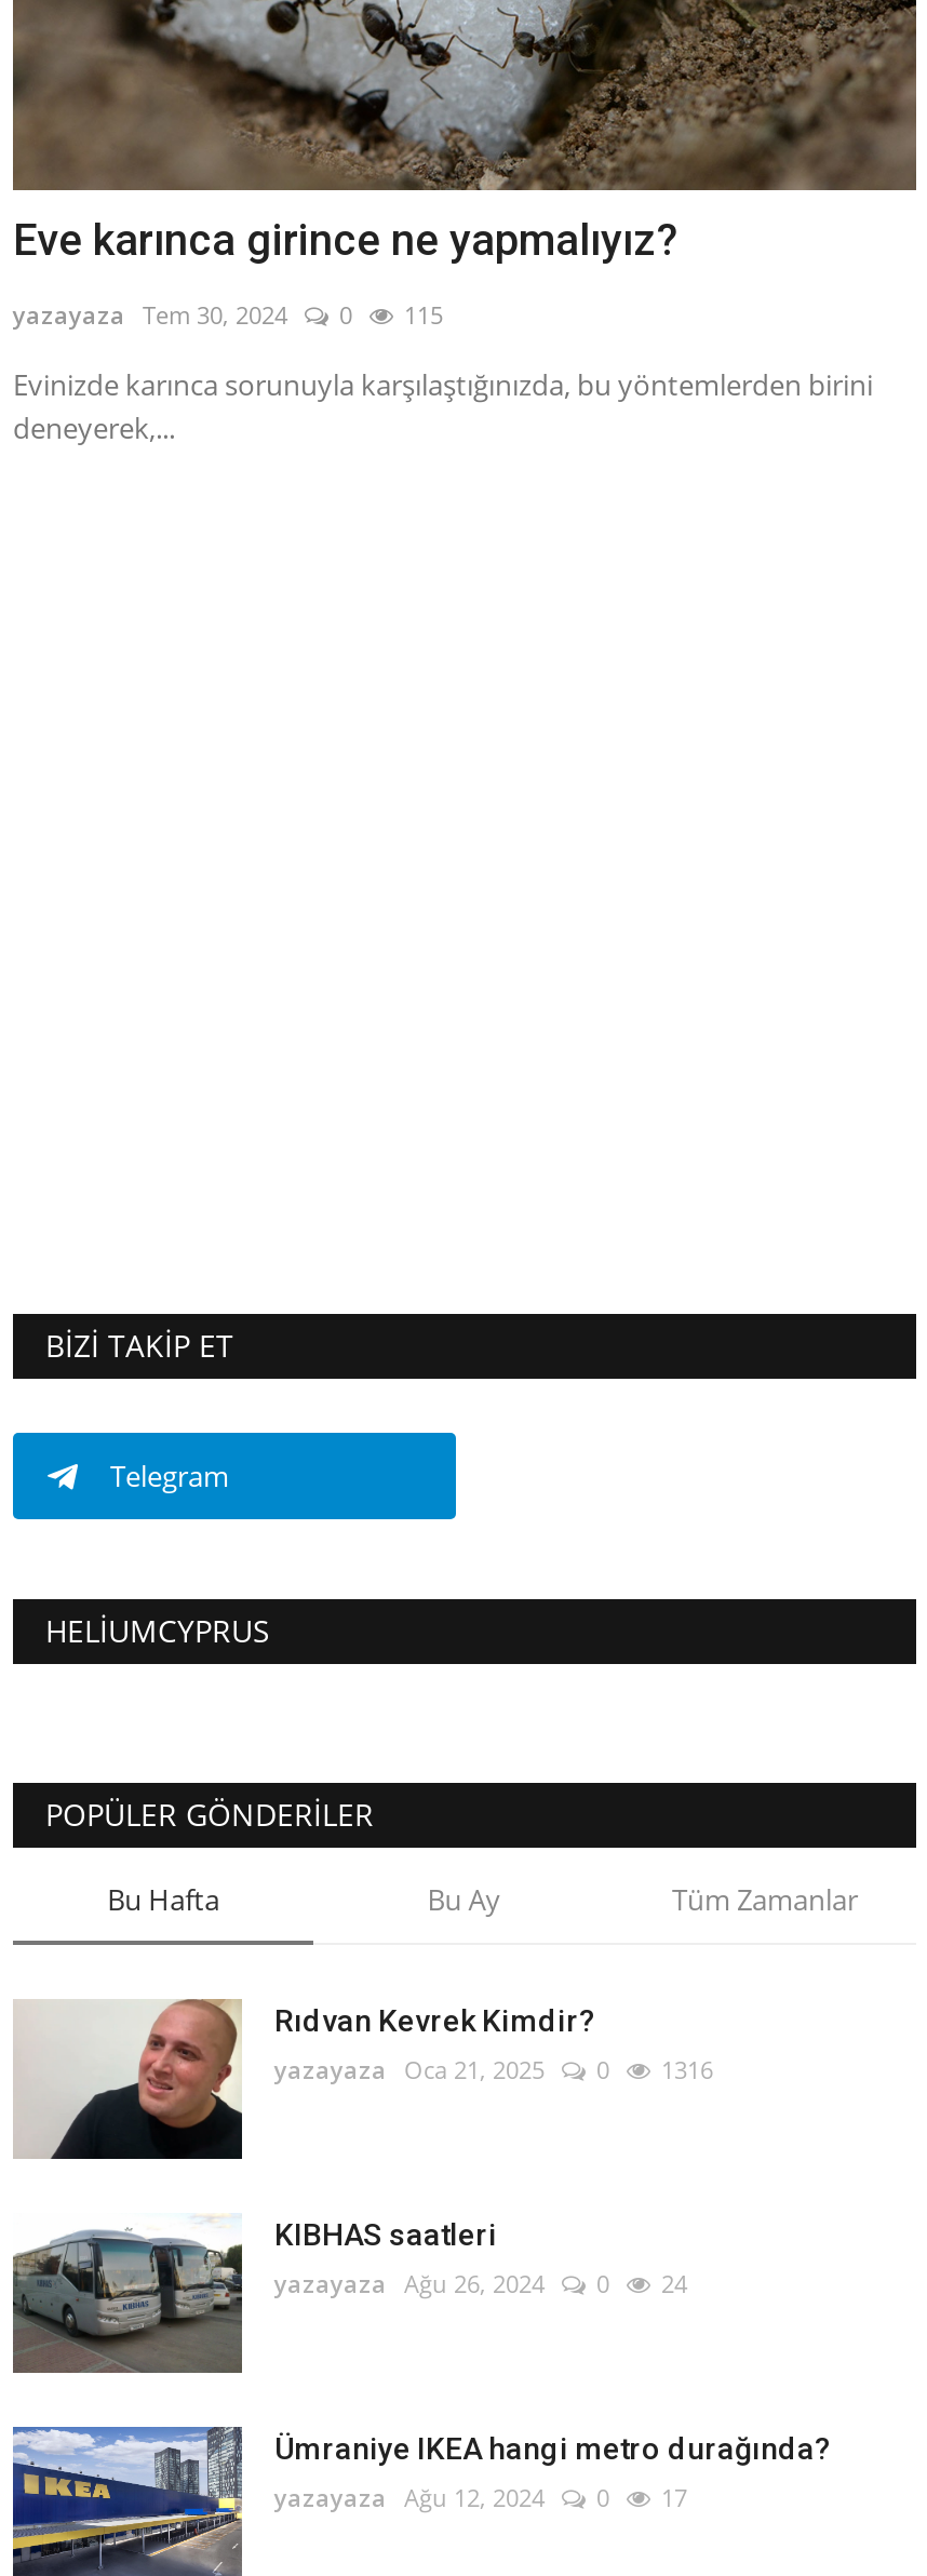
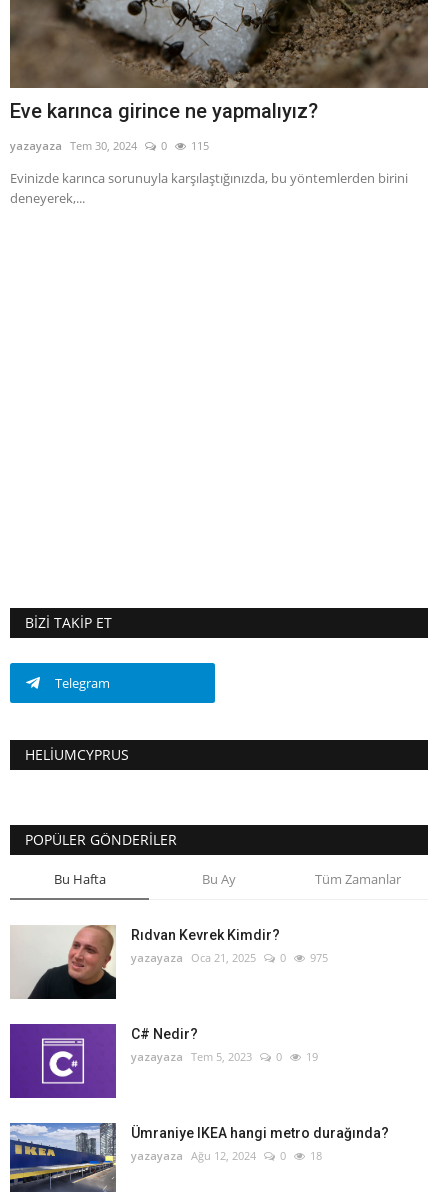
[274,2052,713,2085] yazayaza Oca 21, 2025 0 1316 -> [131,950,328,965] yazayaza Oca 21, 2025 0 975
[13,2213,545,2373] [image] | KIBHAS saatleri | yazayaza Ağu 26, 2024 -> [9,1023,252,1098] [image] | C# Nedir? | yazayaza Tem 5, 2023
[661,2266,687,2299] 24 -> [306,1049,318,1064] 19
[274,2480,687,2512] yazayaza Ağu 12, 2024 0 17 -> [131,1148,322,1163] yazayaza Ağu 12, 2024 0 18

